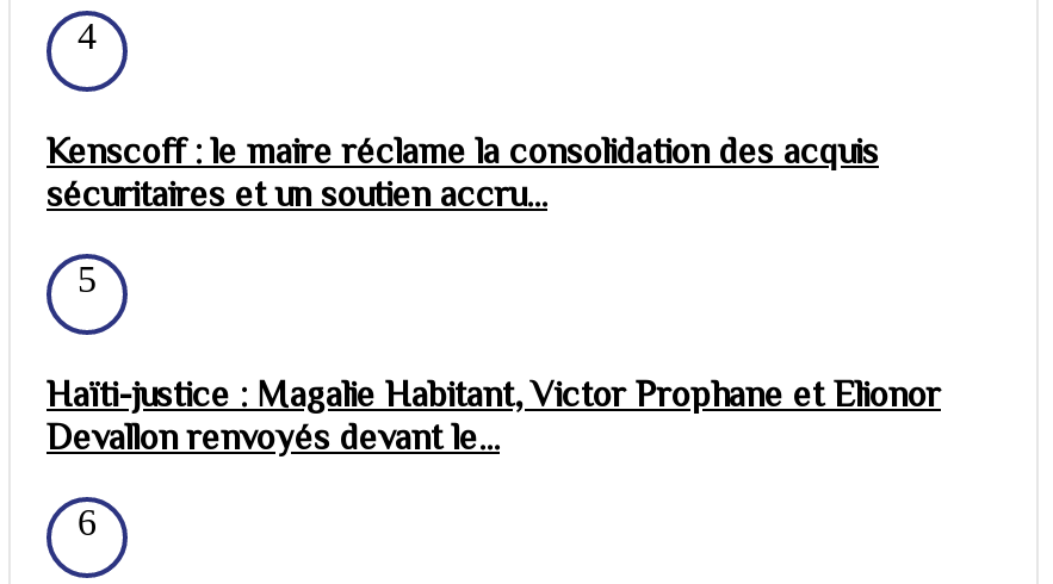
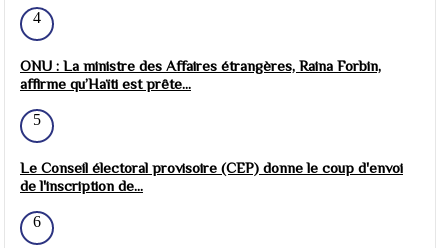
[47,130,879,214] Kenscoff : le maire réclame la consolidation des acquis | sécuritaires et un soutien accru... -> [20,57,381,92] ONU : La ministre des Affaires étrangères, Raina Forbin, | affirme qu’Haïti est prête...
[47,374,941,457] Haïti-justice : Magalie Habitant, Victor Prophane et Elionor | Devallon renvoyés devant le... -> [20,159,403,194] Le Conseil électoral provisoire (CEP) donne le coup d'envoi | de l'inscription de...

